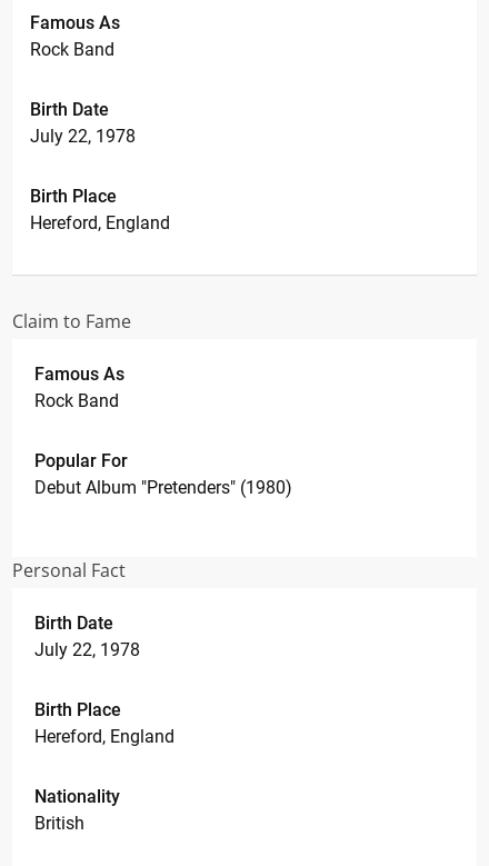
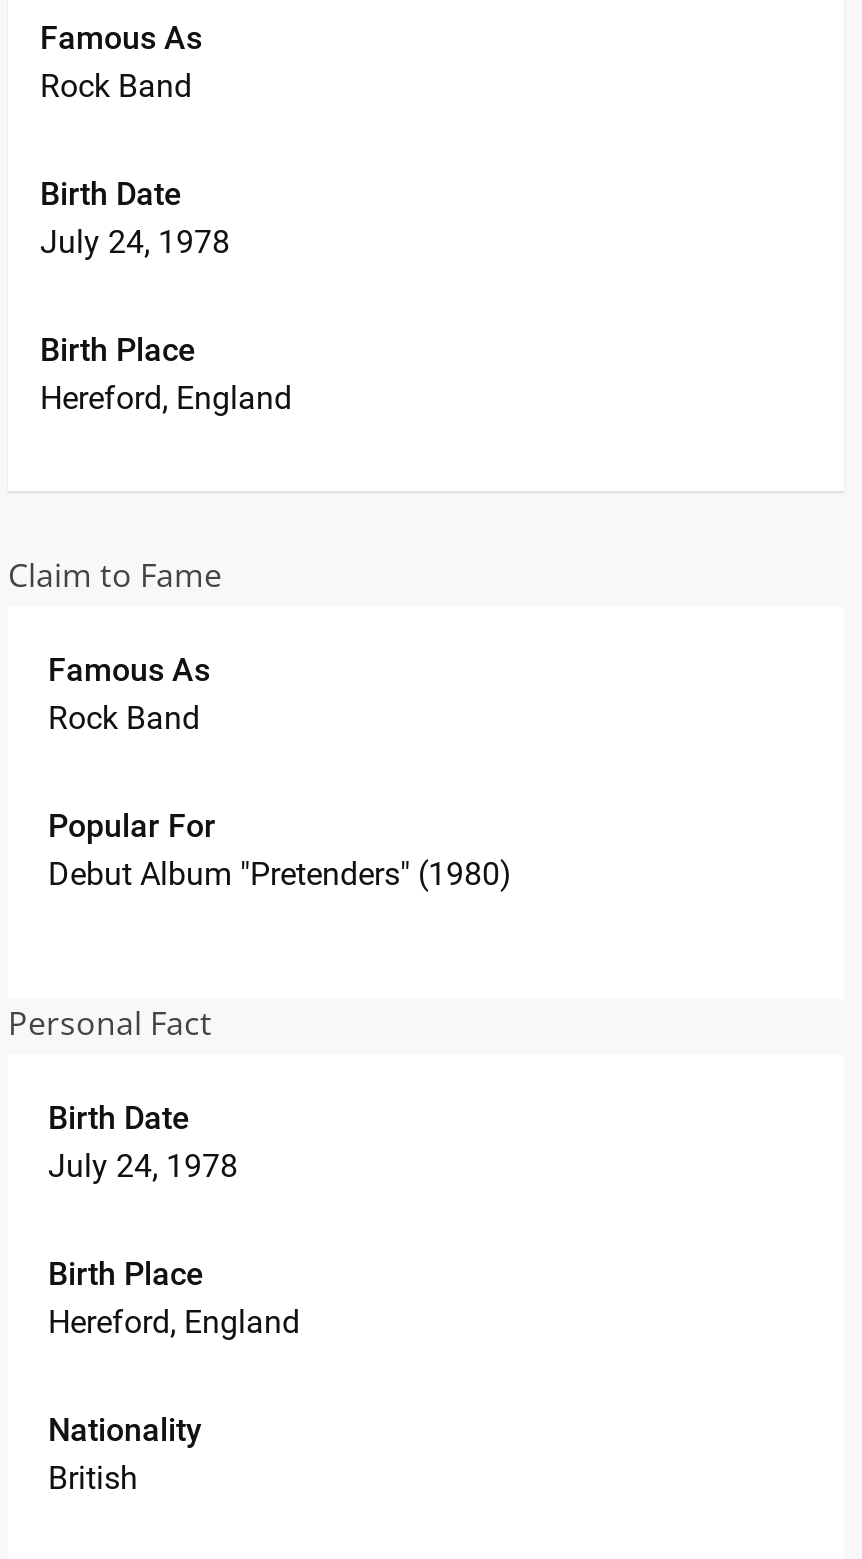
[30,126,136,147] July 22, 1978 -> [40,223,230,261] July 24, 1978
[34,639,140,660] July 22, 1978 -> [48,1147,238,1185] July 24, 1978

